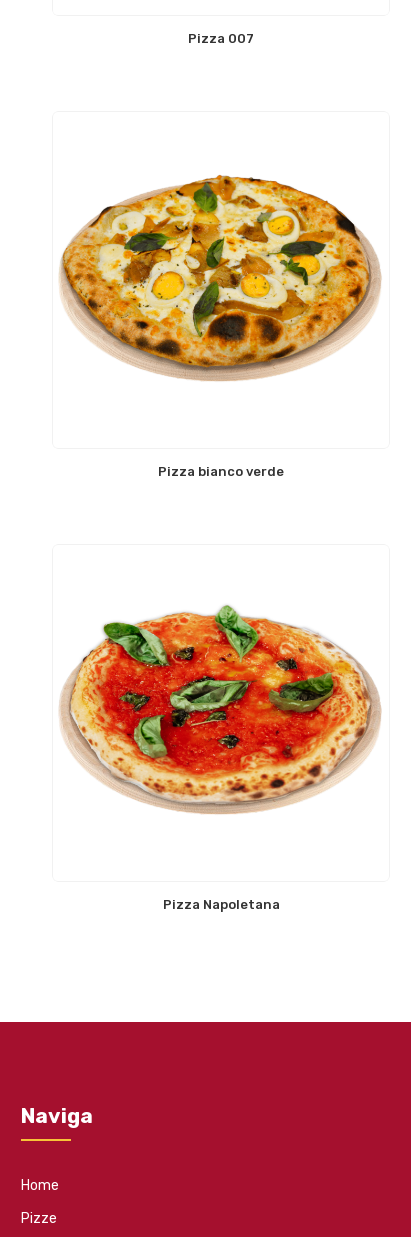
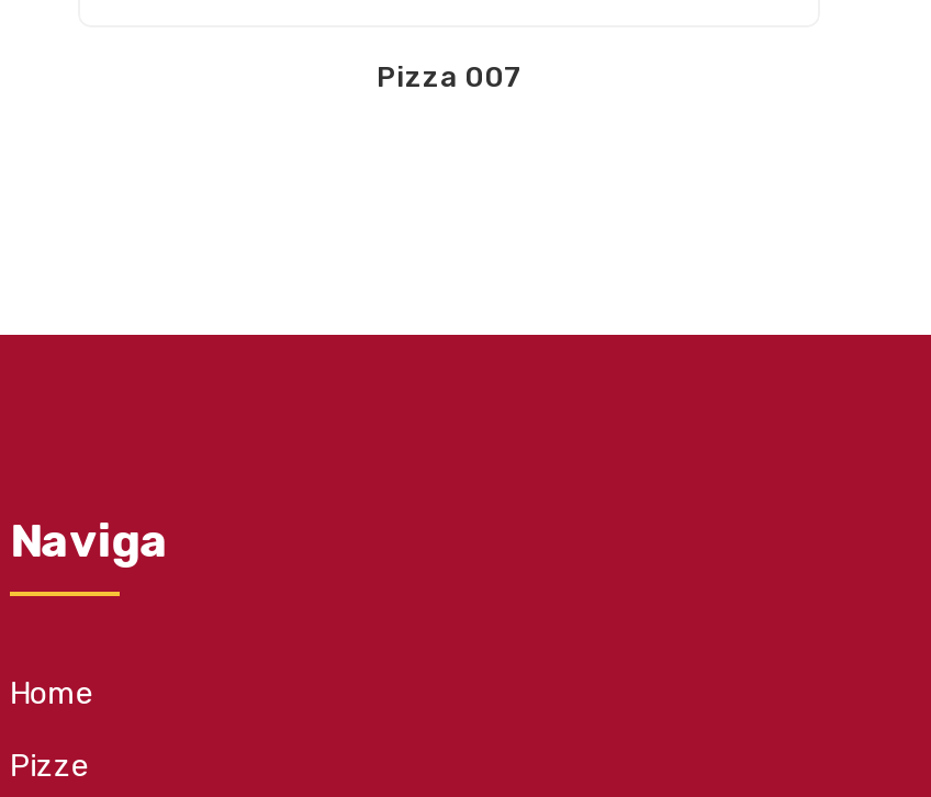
[59,174,382,382] [image] -> none
[158,464,284,479] Pizza bianco verde -> none
[59,604,382,815] [image] -> none
[162,897,279,912] Pizza Napoletana -> none

